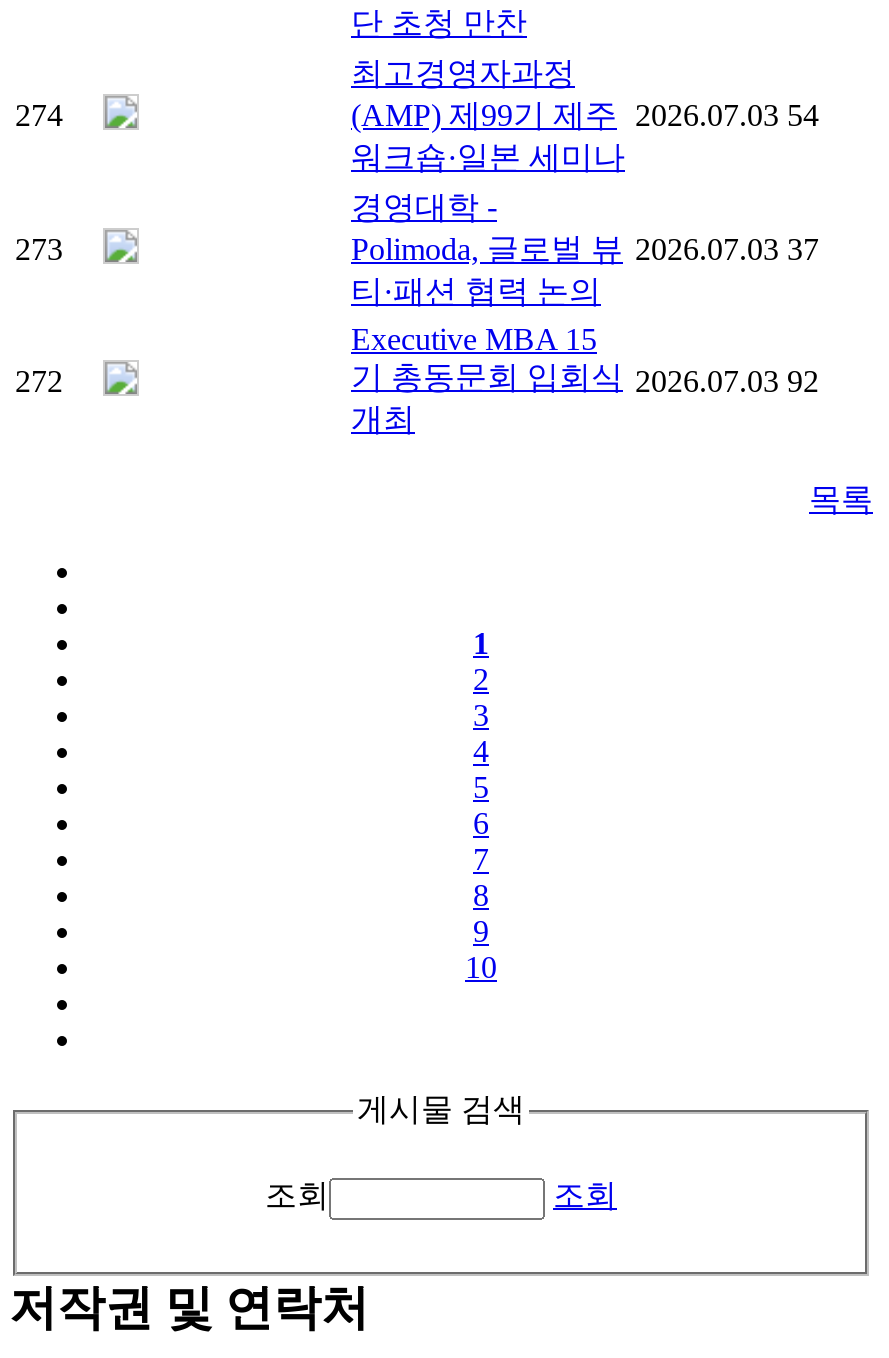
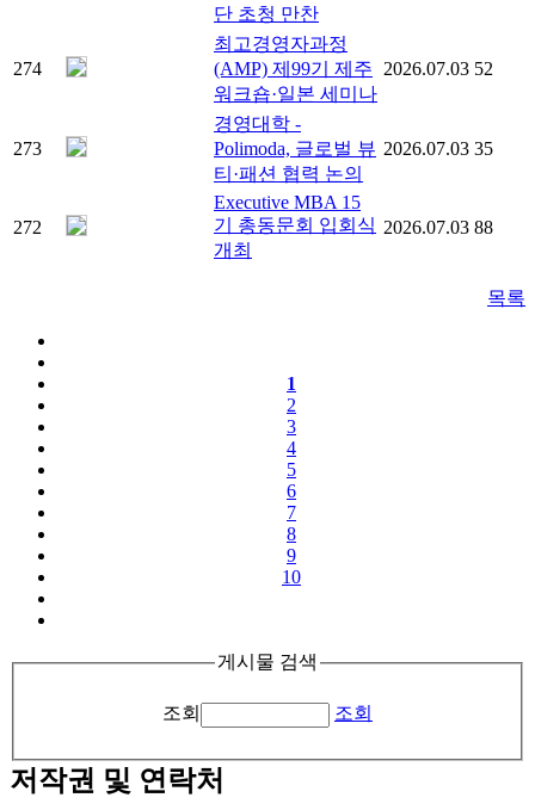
[351,99,819,133] (AMP) 제99기 제주 2026.07.03 54 -> [214,59,493,79] (AMP) 제99기 제주 2026.07.03 52
[351,233,819,267] Polimoda, 글로벌 뷰 2026.07.03 37 -> [214,139,493,159] Polimoda, 글로벌 뷰 2026.07.03 35
[351,361,819,399] 기 총동문회 입회식 2026.07.03 92 -> [214,215,493,238] 기 총동문회 입회식 2026.07.03 88

